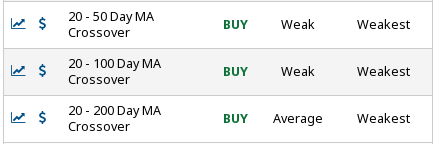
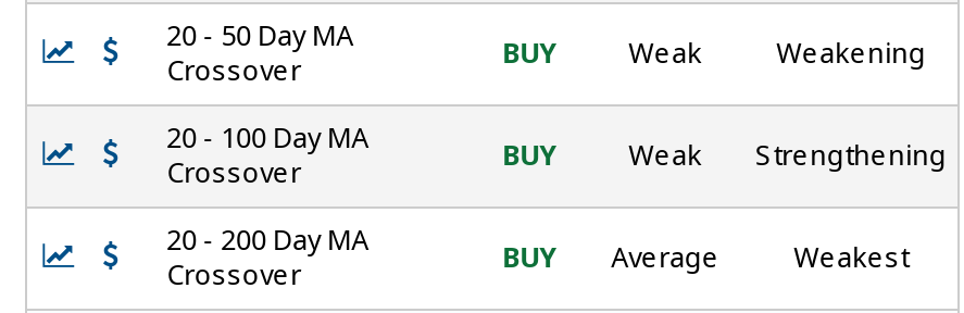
[357,16,410,33] Weakest -> [776,35,926,72] Weakening
[357,63,410,80] Weakest -> [756,138,947,175] Strengthening

